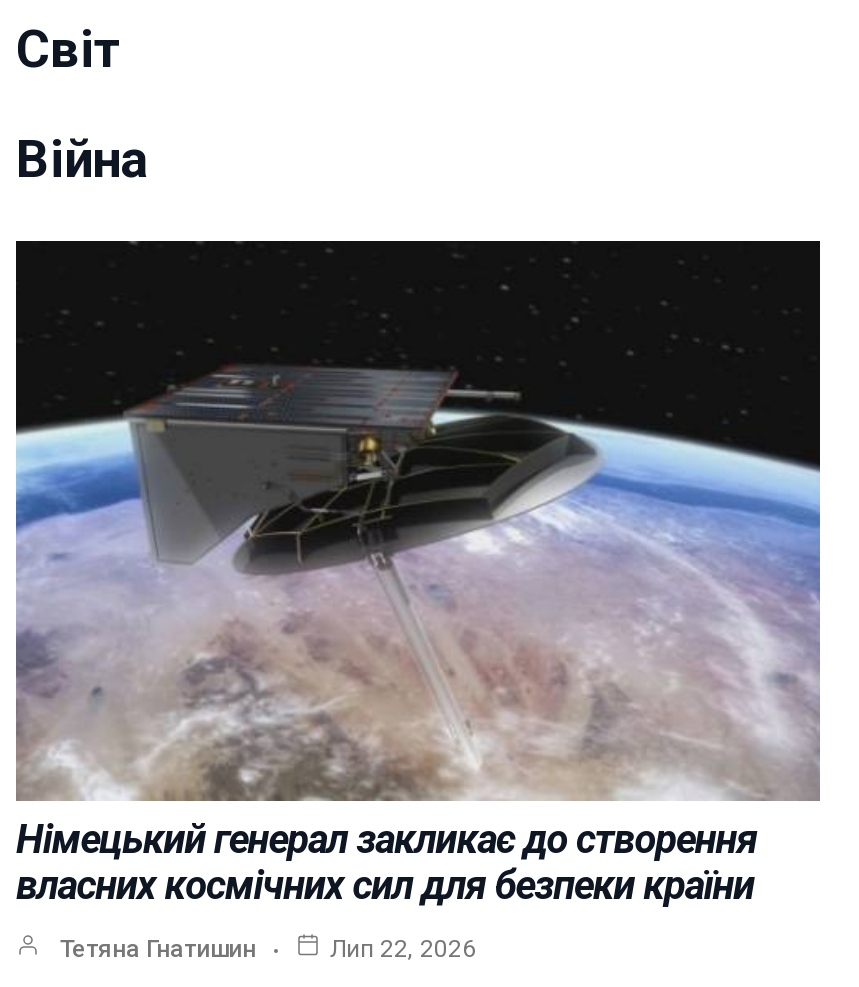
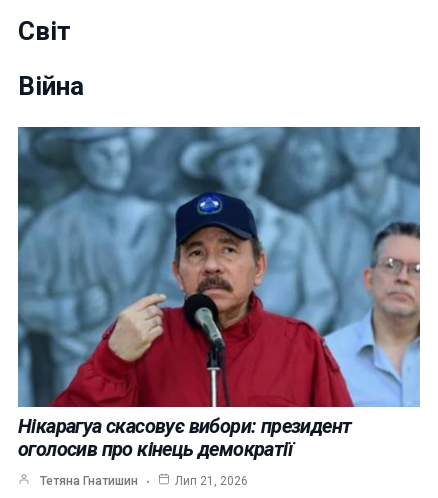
[14,239,822,909] [image] | Німецький генерал закликає до створення | власних космічних сил для безпеки країни -> [17,126,421,461] [image] | Нікарагуа скасовує вибори: президент | оголосив про кінець демократії
[330,935,476,963] Лип 22, 2026 -> [175,474,248,488] Лип 21, 2026

